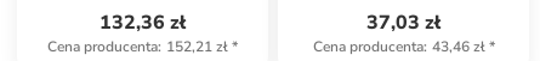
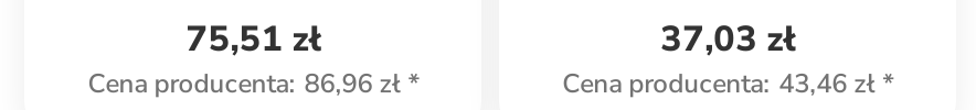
[100,10,186,36] 132,36 zł -> [186,15,321,64] 75,51 zł
[48,37,238,56] Cena producenta: 152,21 zł * -> [88,66,419,101] Cena producenta: 86,96 zł *

